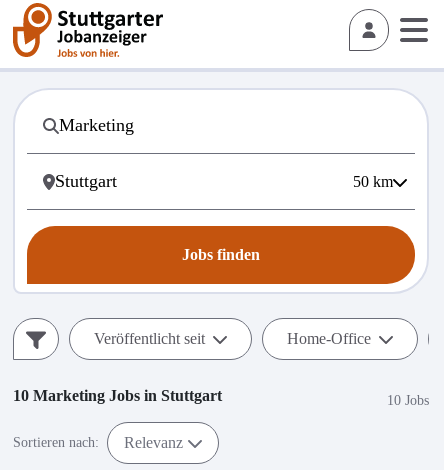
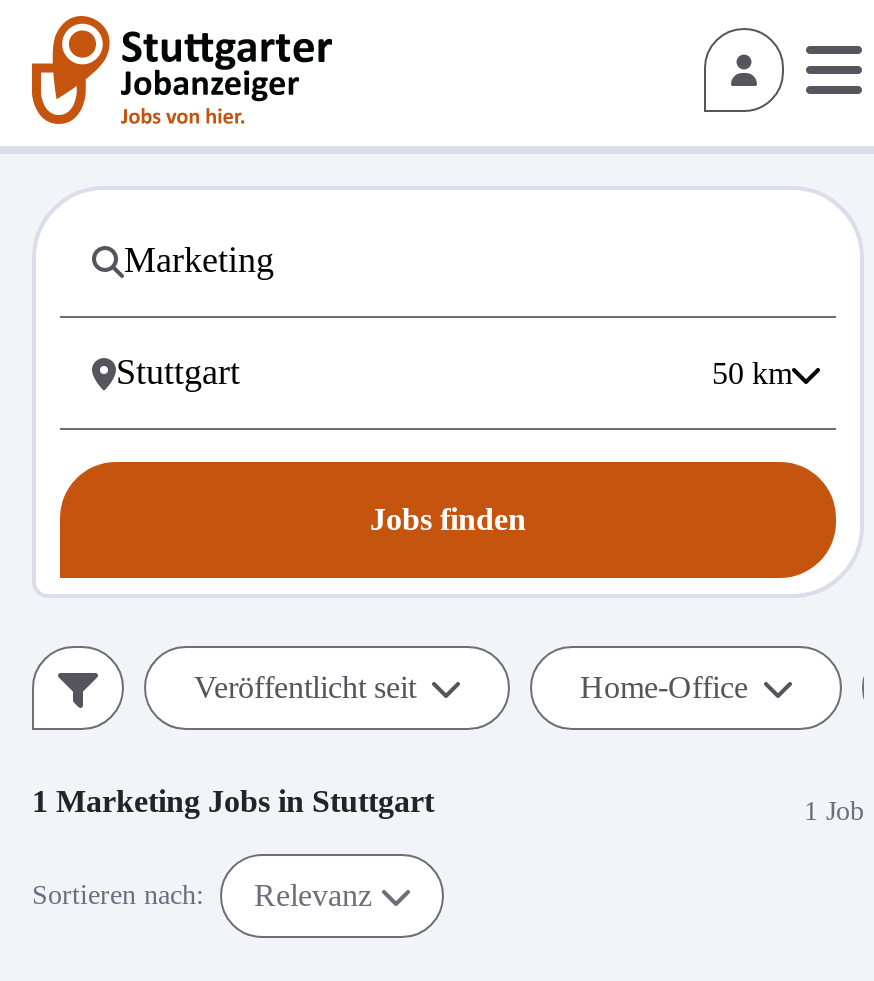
[13,387,429,407] 10 Marketing Jobs in Stuttgart | 10 Jobs -> [32,784,864,825] 1 Marketing Jobs in Stuttgart | 1 Job

